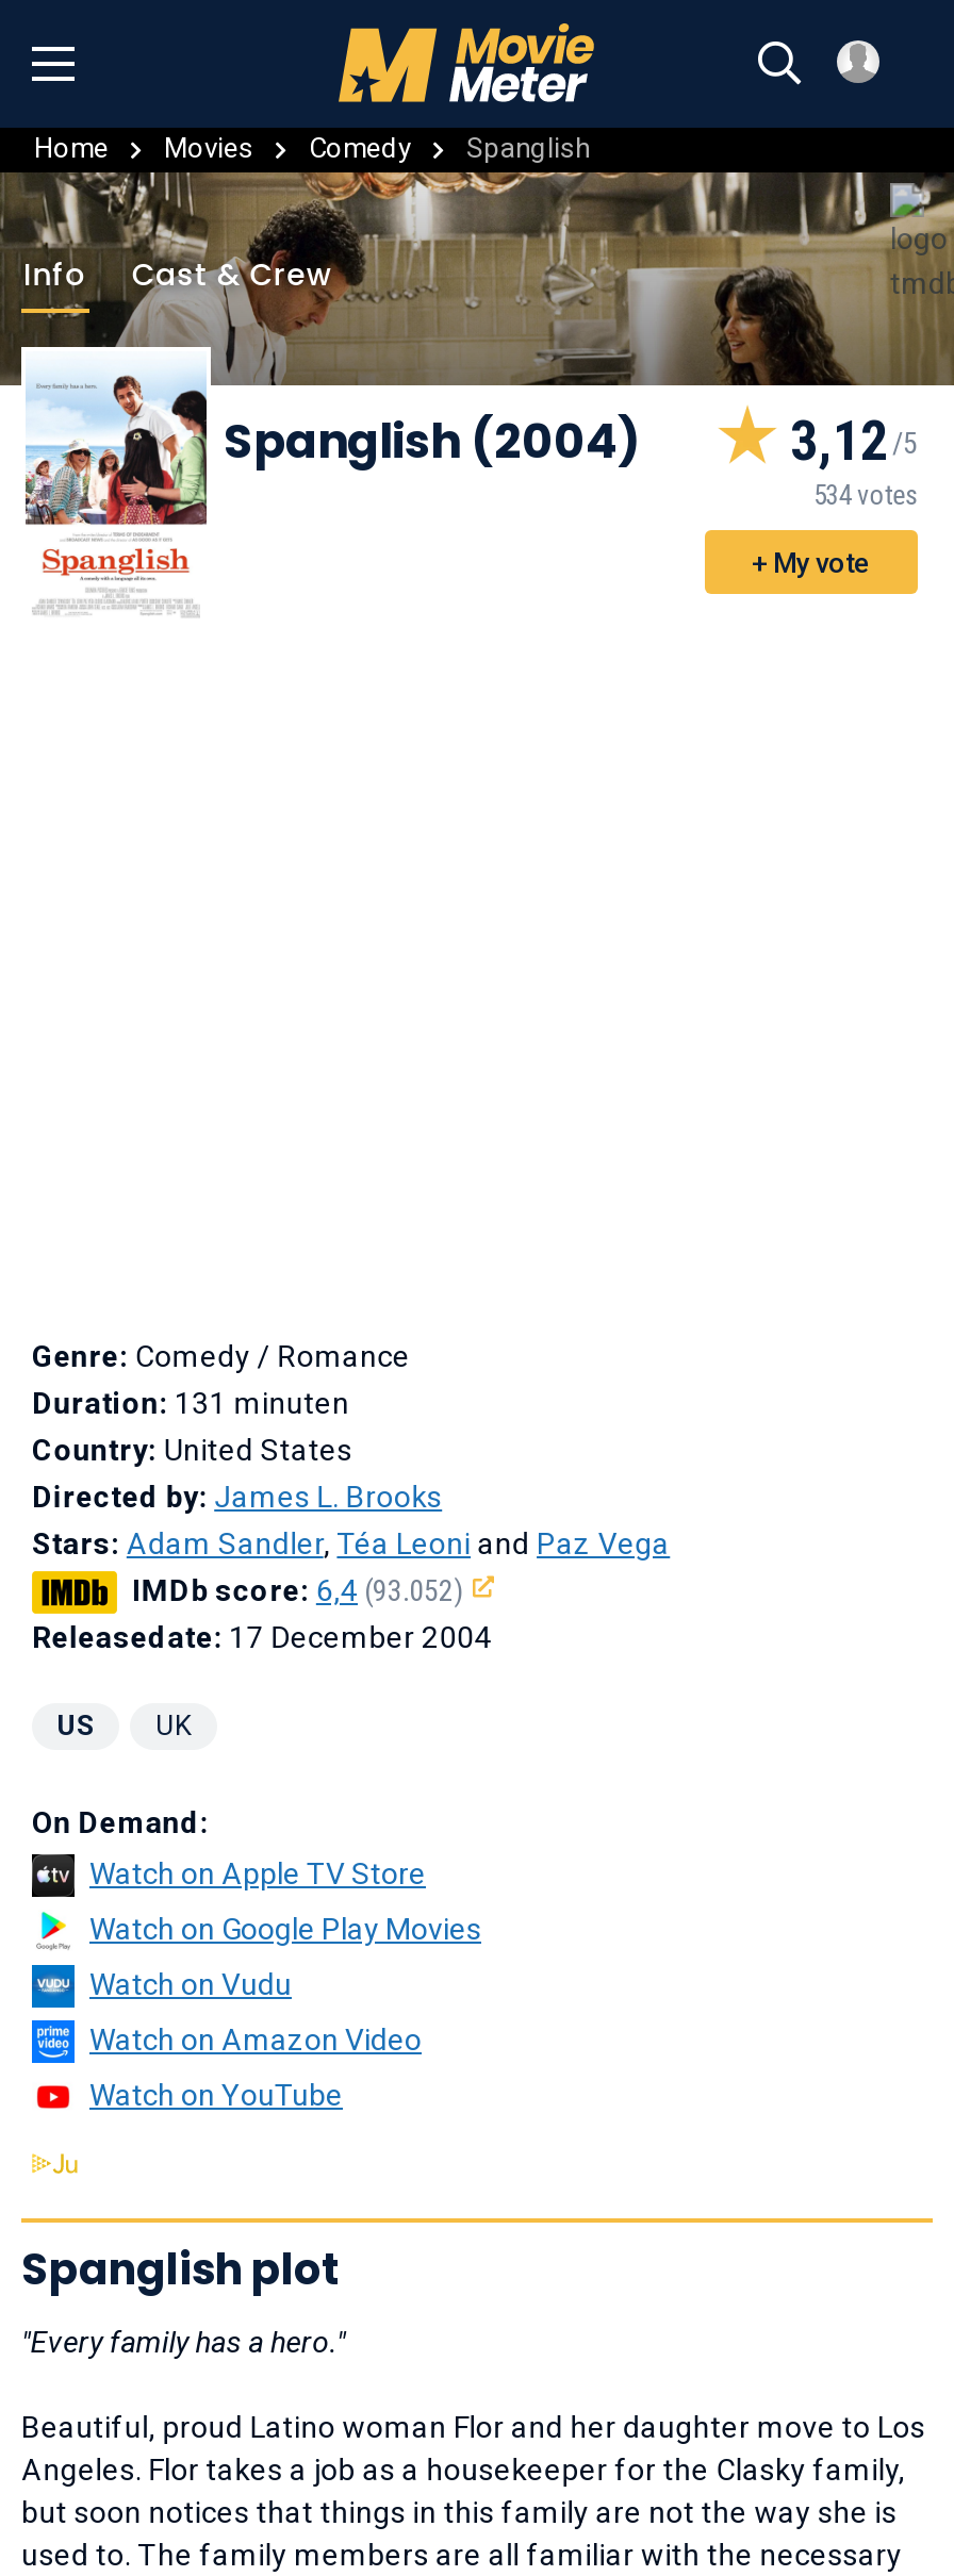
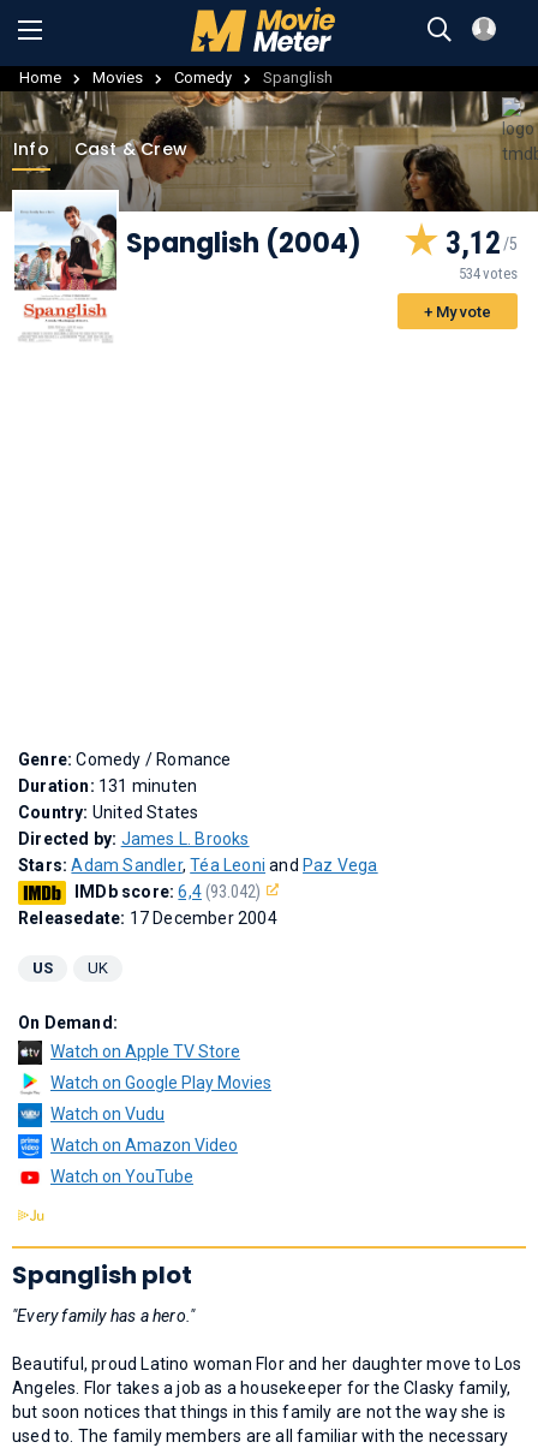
[132,1573,462,1607] IMDb score: 6,4 (93.052) -> [74,882,261,901] IMDb score: 6,4 (93.042)

